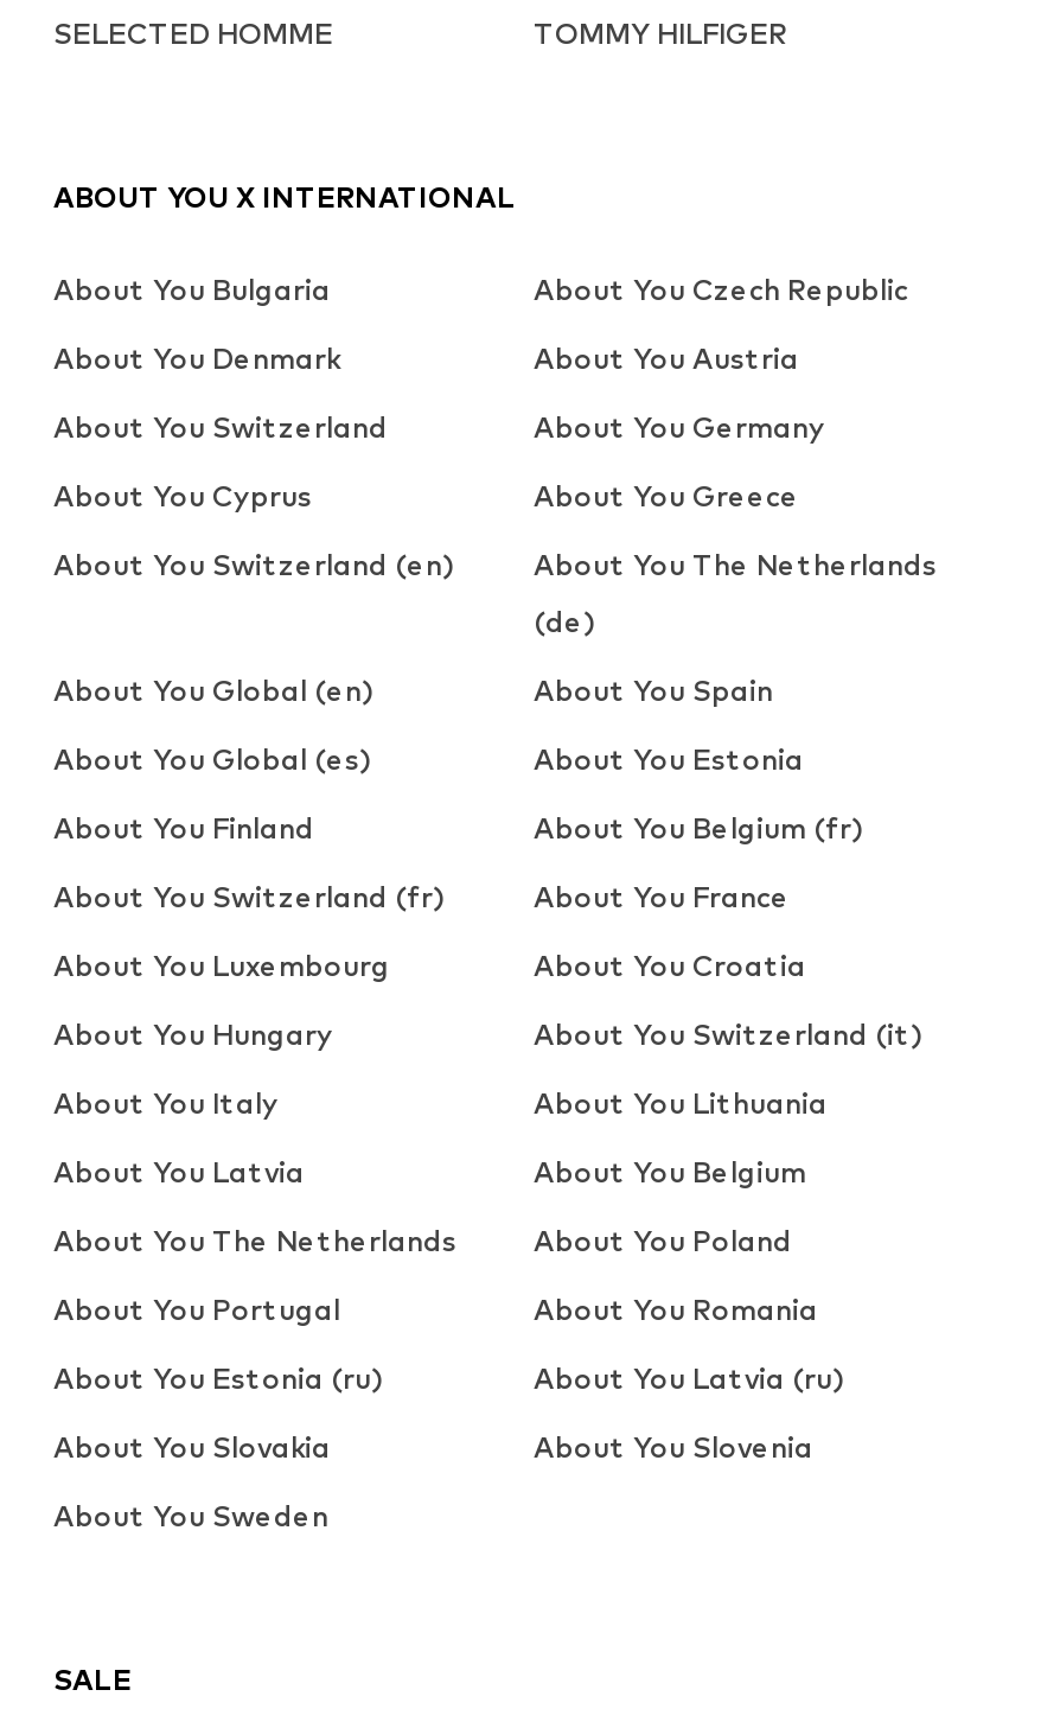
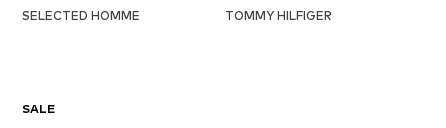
[53,179,937,1534] ABOUT YOU X INTERNATIONAL | About You Bulgaria | About You Czech Republic | About You Denmark | About You Austria | About You Switzerland | About You Germany | About You Cyprus | About You Greece | About You Switzerland (en) | About You The Netherlands | (de) | About You Global (en) | About You Spain | About You Global (es) | About You Estonia | About You Finland | About You Belgium (fr) | About You Switzerland (fr) | About You France | About You Luxembourg | About You Croatia | About You Hungary | About You Switzerland (it) | About You Italy | About You Lithuania | About You Latvia | About You Belgium | About You The Netherlands | About You Poland | About You Portugal | About You Romania | About You Estonia (ru) | About You Latvia (ru) | About You Slovakia | About You Slovenia | About You Sweden -> none

